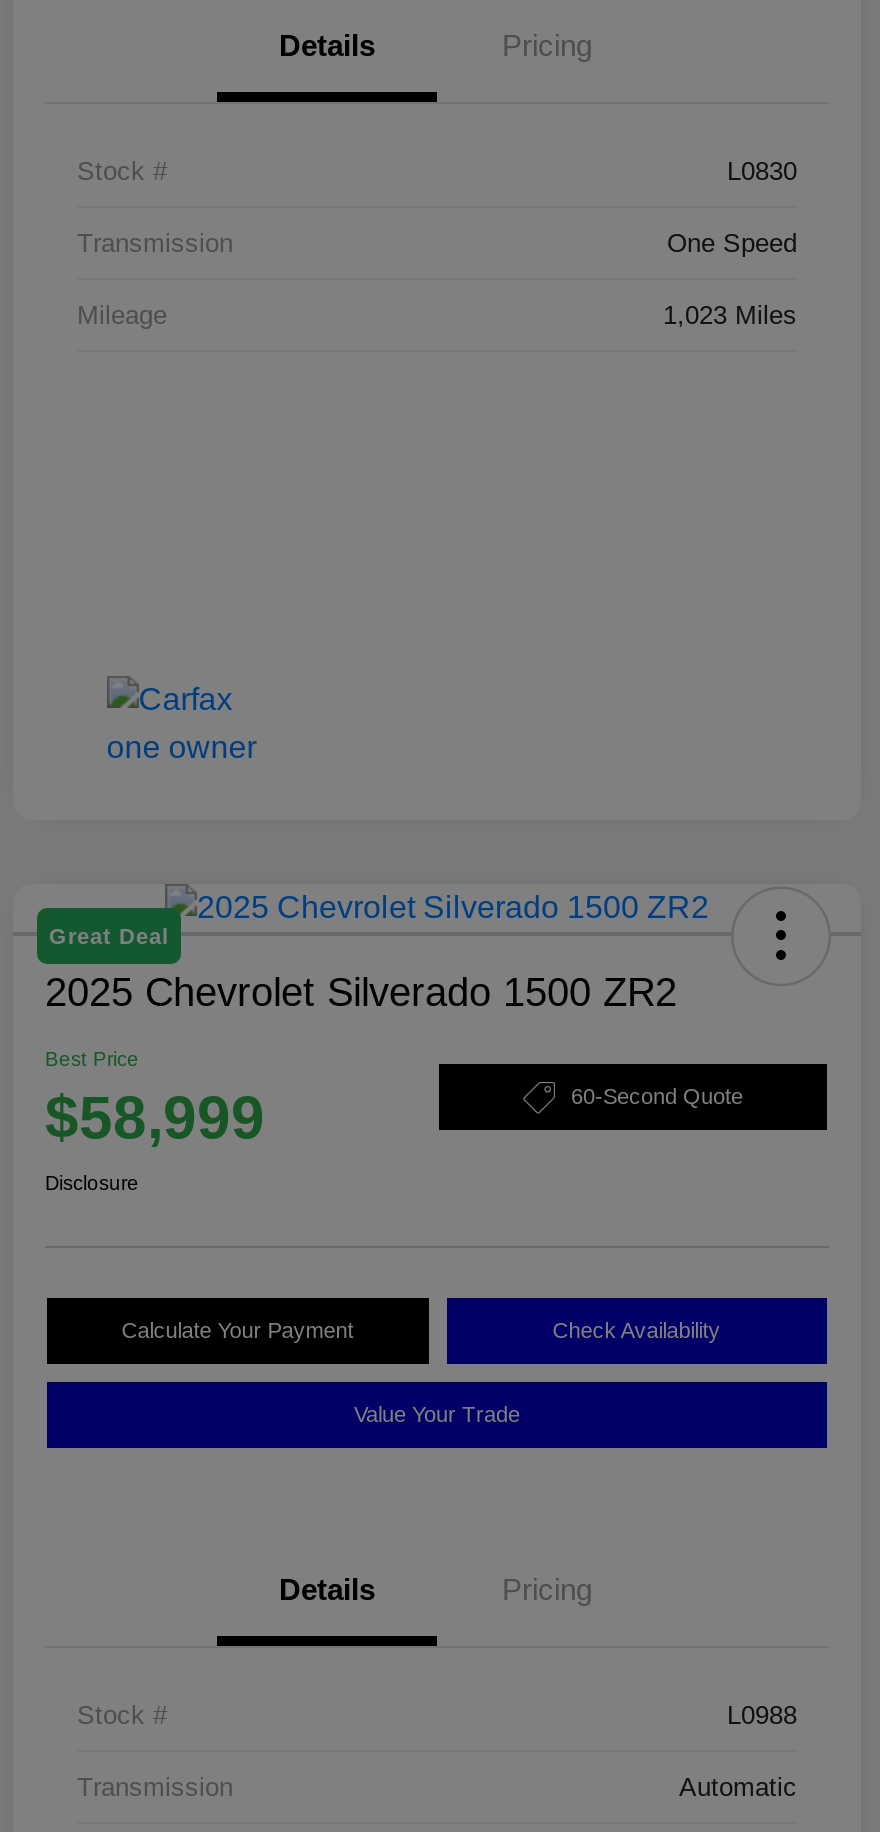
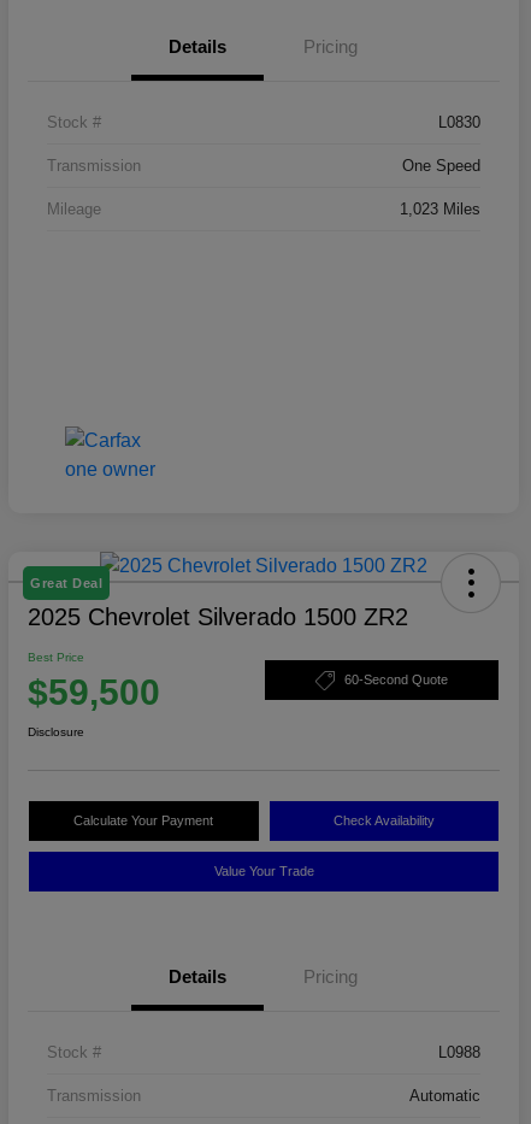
[45,1084,265,1150] $58,999 -> [28,672,160,712] $59,500

